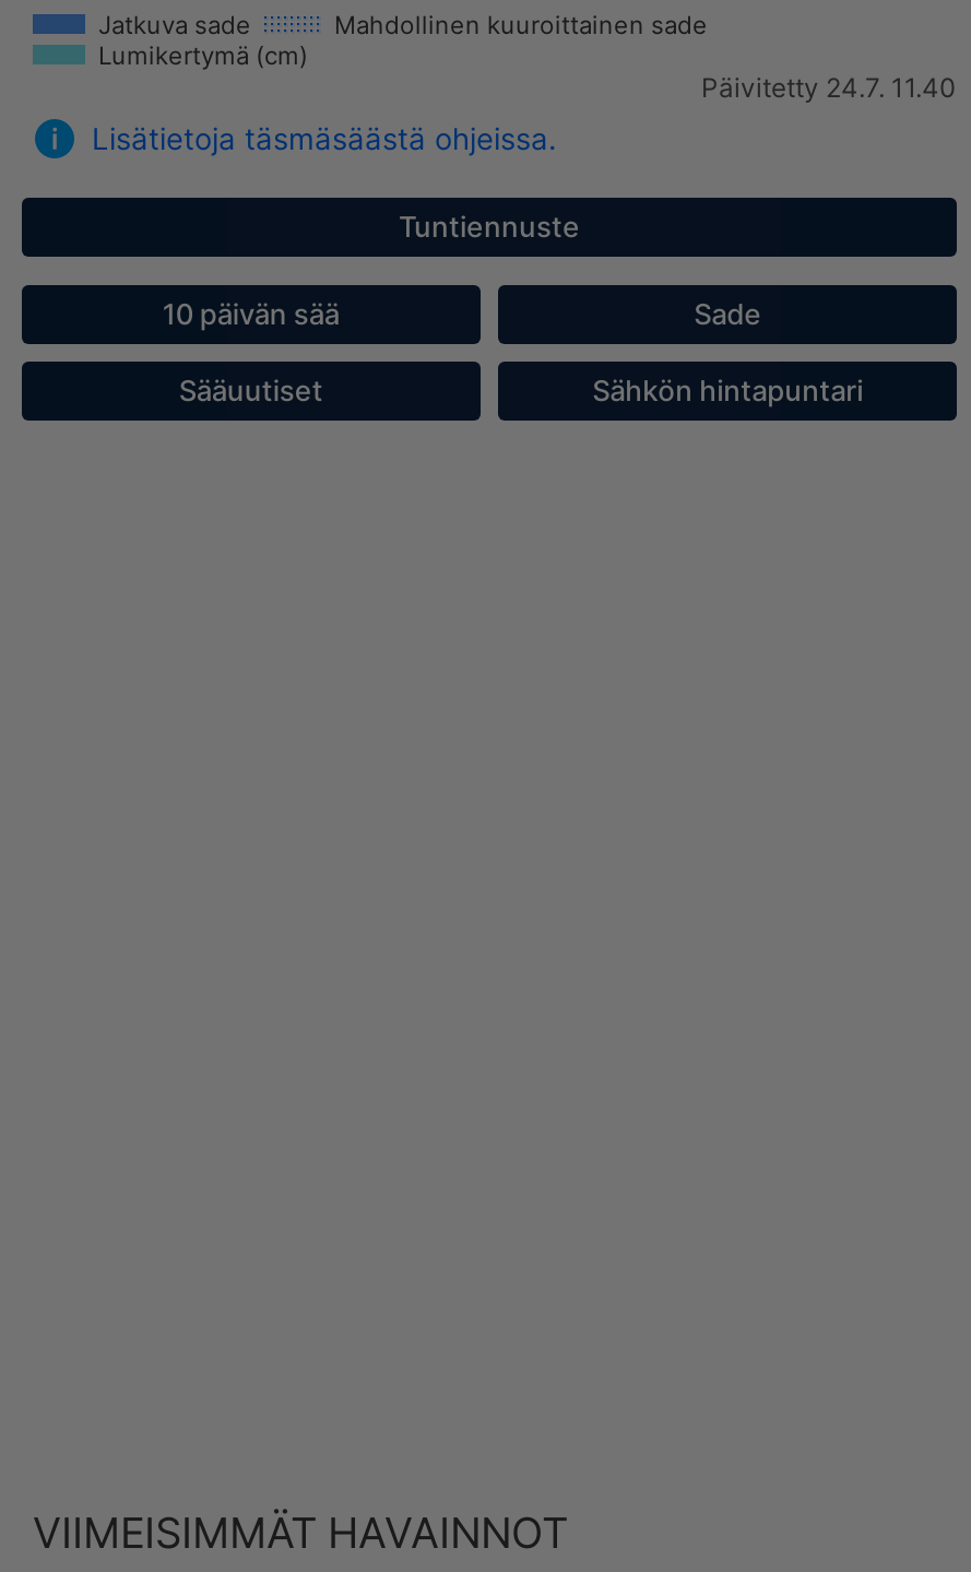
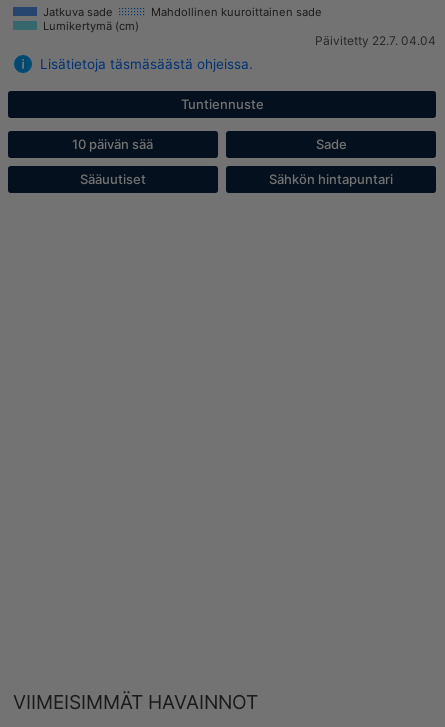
[701,71,957,104] Päivitetty 24.7. 11.40 -> [315,33,436,48] Päivitetty 22.7. 04.04

